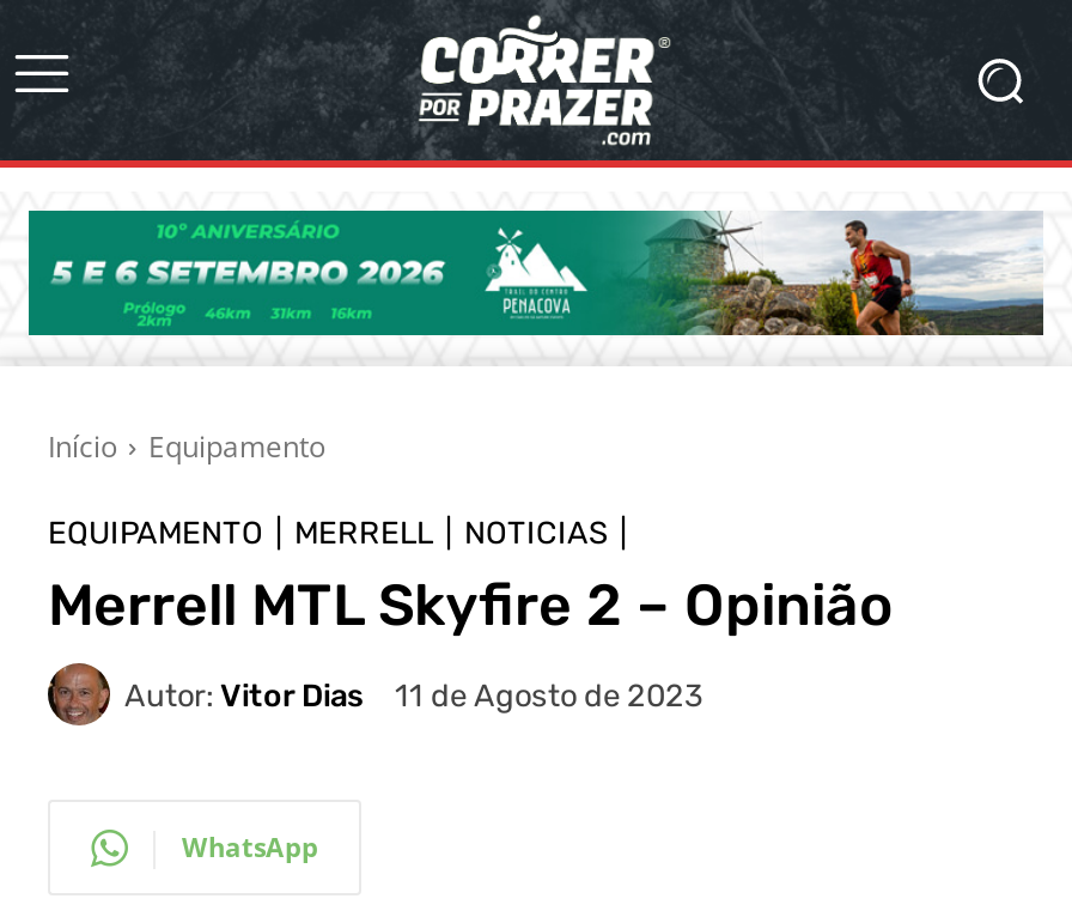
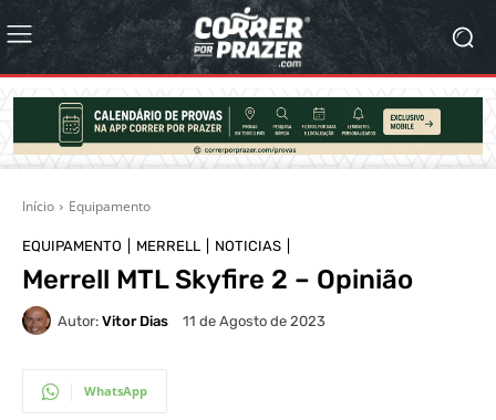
[26,208,1046,338] [image] -> [12,96,484,155] [image]

